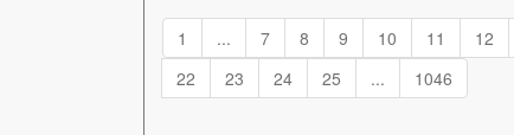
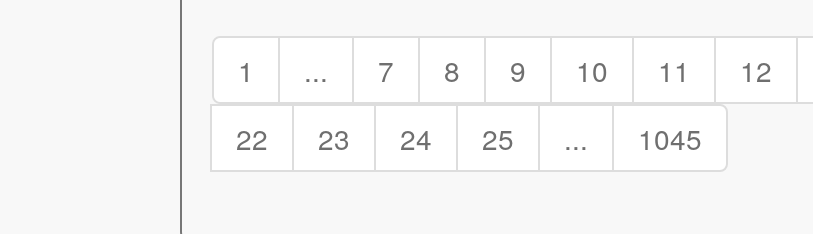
[415,66,452,90] 1046 -> [638,118,702,158] 1045

